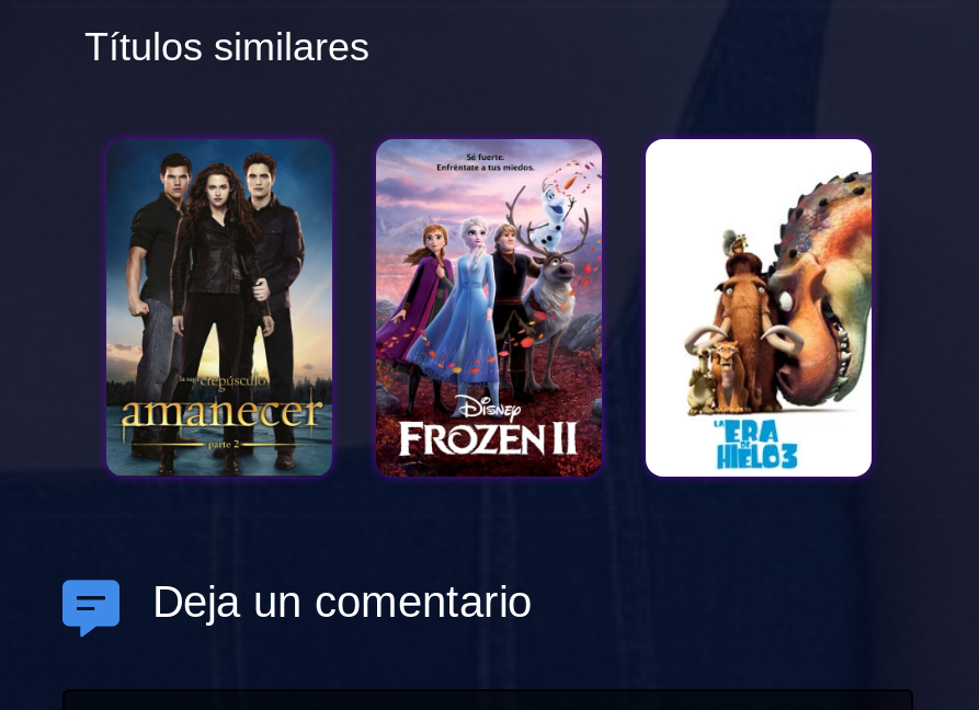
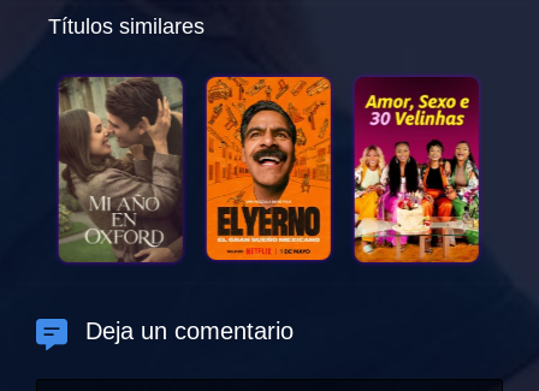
[104,139,334,477] [image] -> [58,77,184,262] [image]
[374,137,604,477] [image] -> [206,76,332,261] [image]
[644,137,874,479] [image] -> [354,77,480,263] [image]

